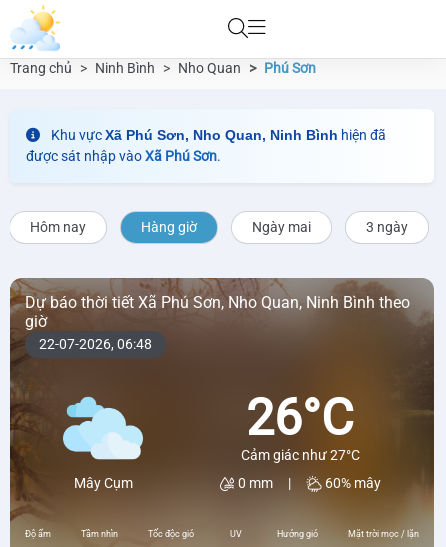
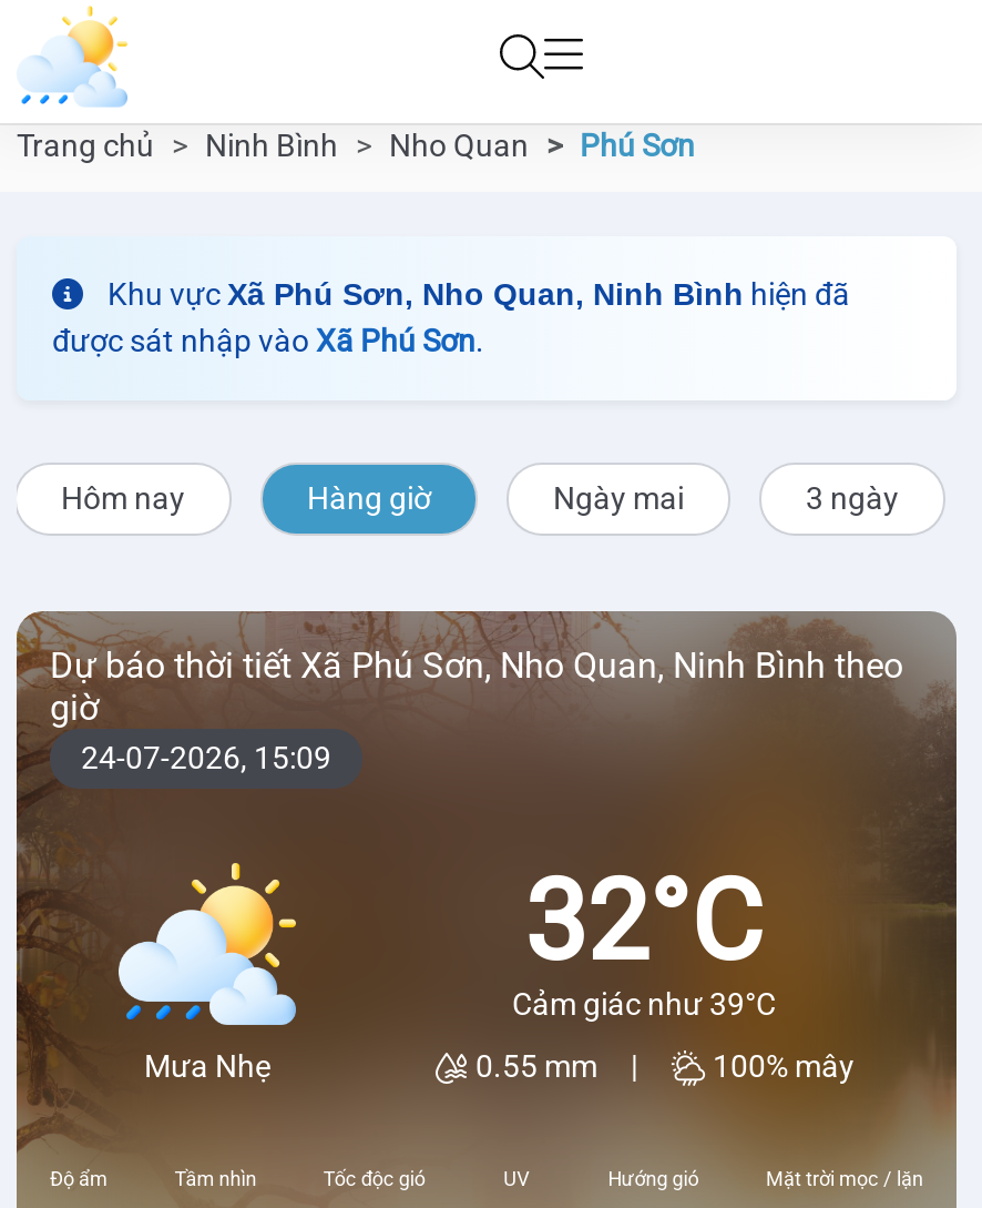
[39,336,152,352] 22-07-2026, 06:48 -> [81,740,331,775] 24-07-2026, 15:09
[56,392,144,491] [image] | Mây Cụm -> [116,862,311,1084] [image] | Mưa Nhẹ
[240,388,359,462] 26°C | Cảm giác như 27°C -> [512,856,776,1021] 32°C | Cảm giác như 39°C
[235,474,273,490] 0 mm -> [469,1047,597,1083] 0.55 mm
[322,474,381,490] 60% mây -> [706,1047,855,1083] 100% mây

